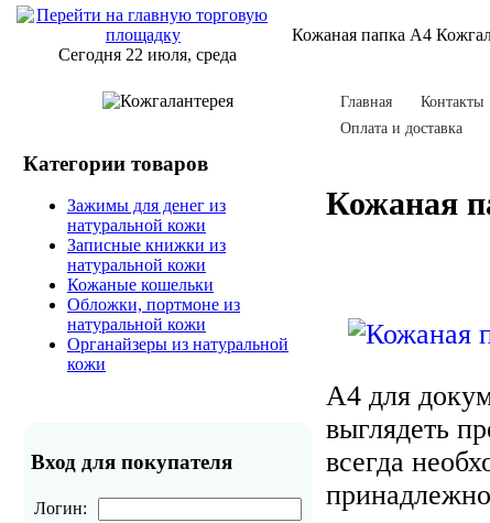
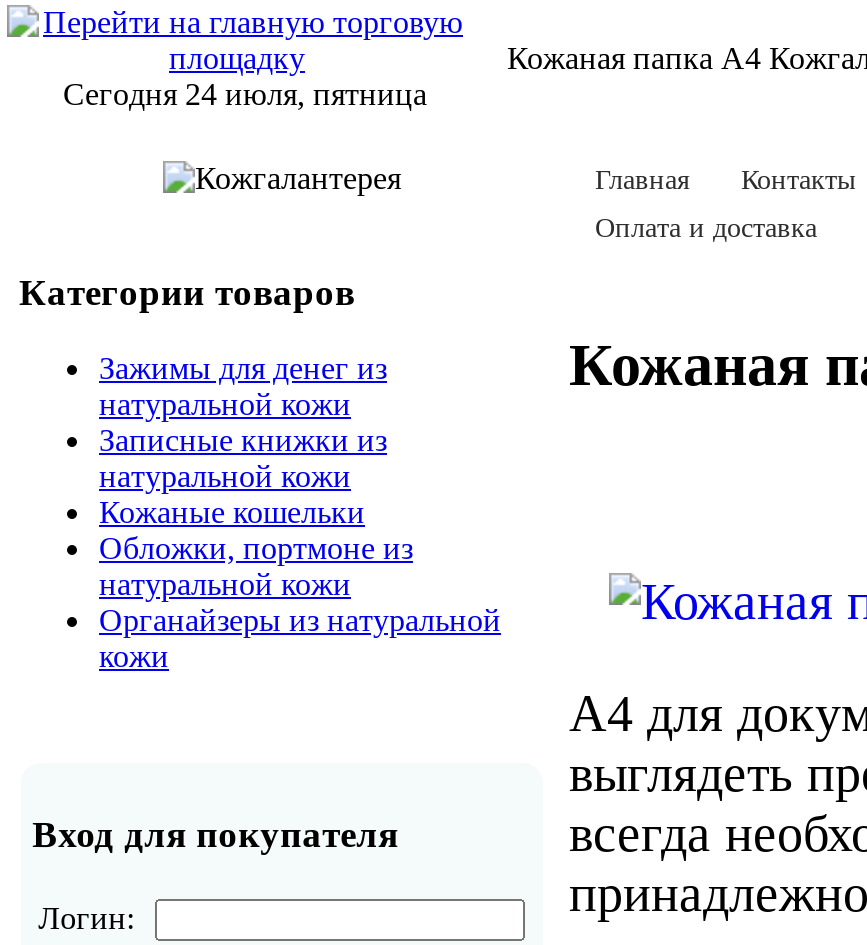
[50,45,237,64] Сегодня 22 июля, среда -> [47,77,427,111] Сегодня 24 июля, пятница

